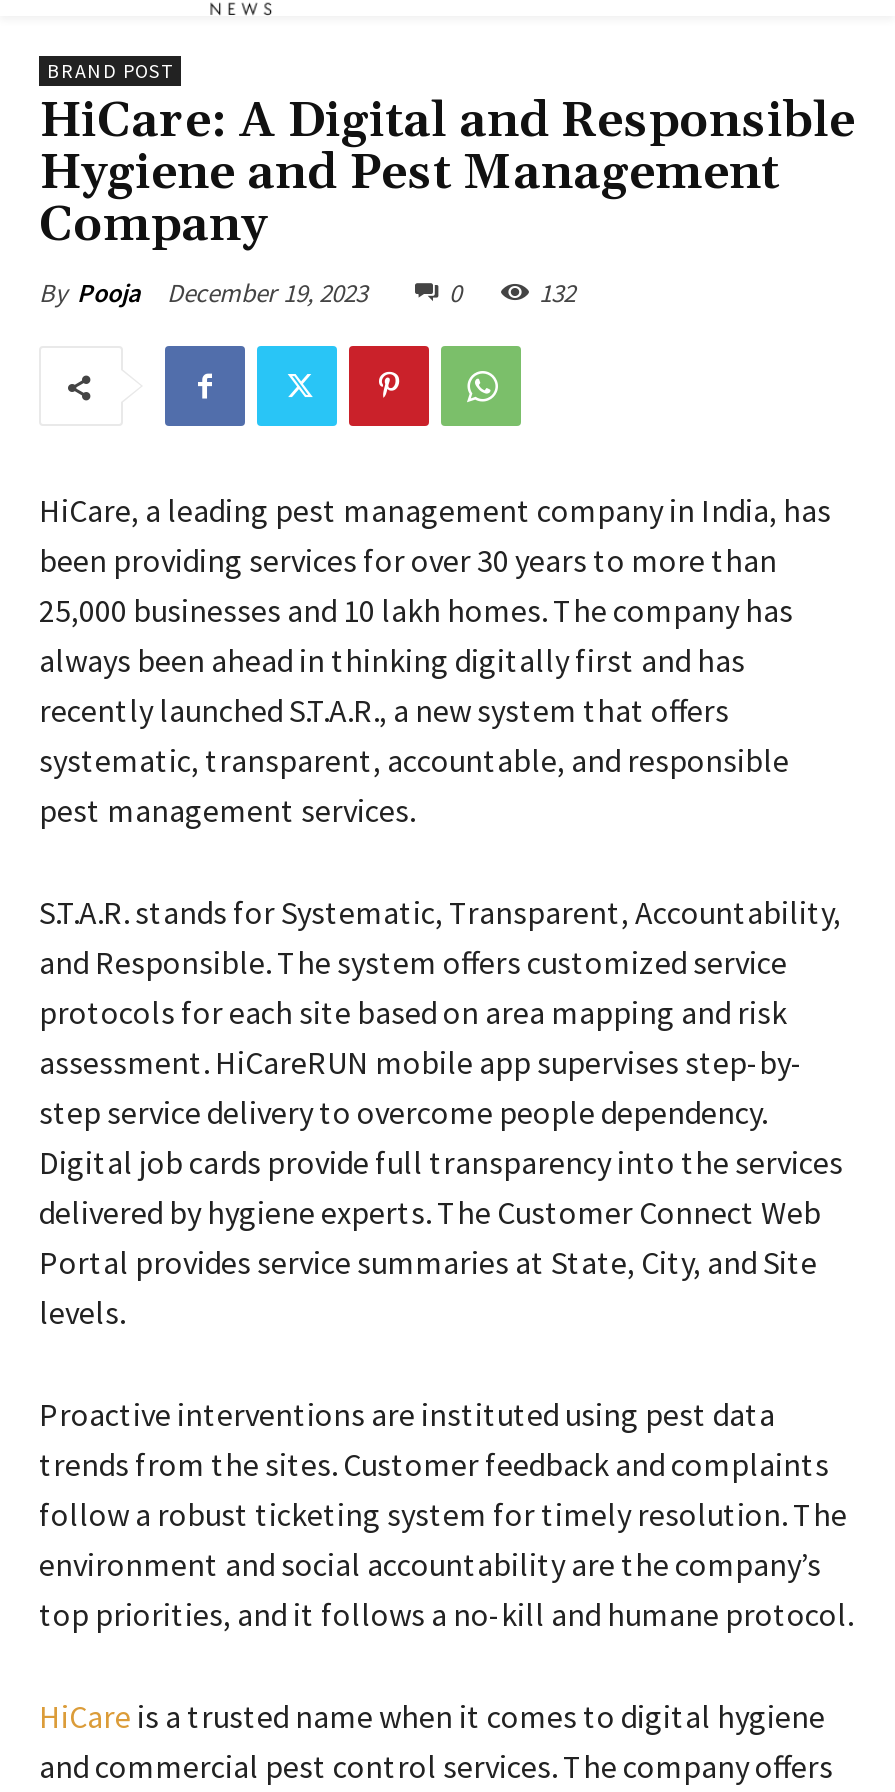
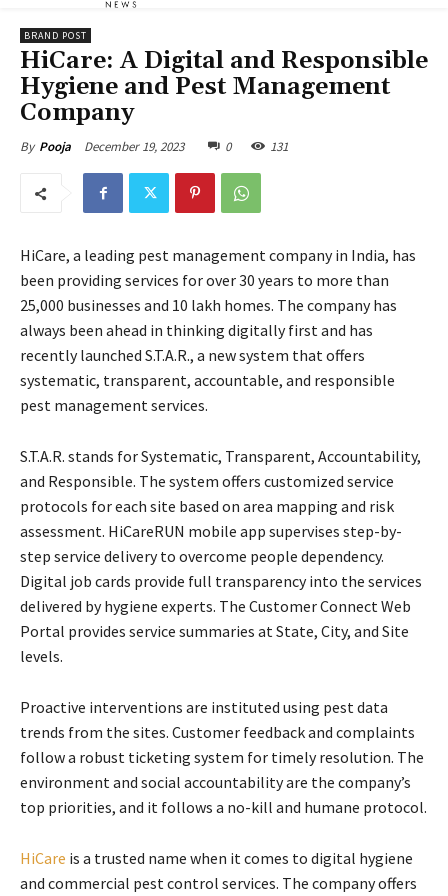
[539,276,575,310] 132 -> [270,138,288,155] 131

